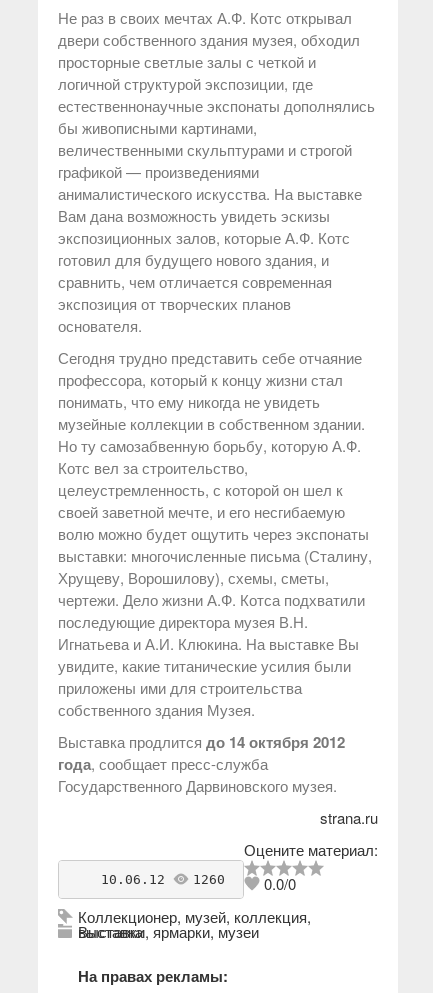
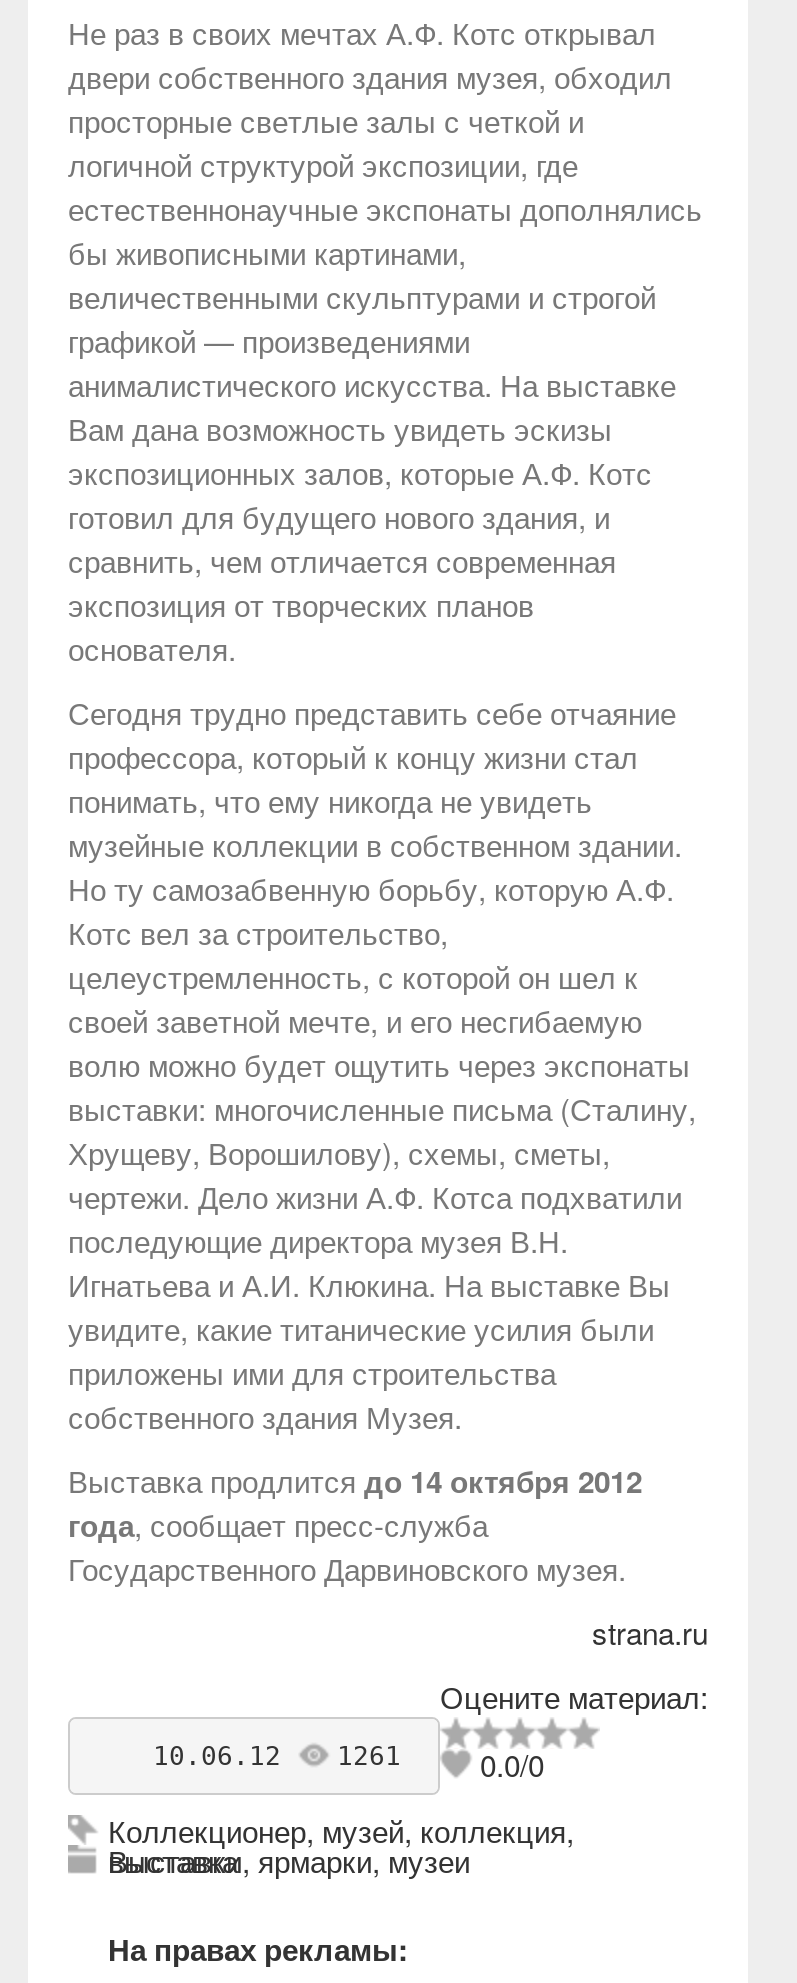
[68,871,224,886] 10.06.12 1260 -> [89,1740,401,1770] 10.06.12 1261

